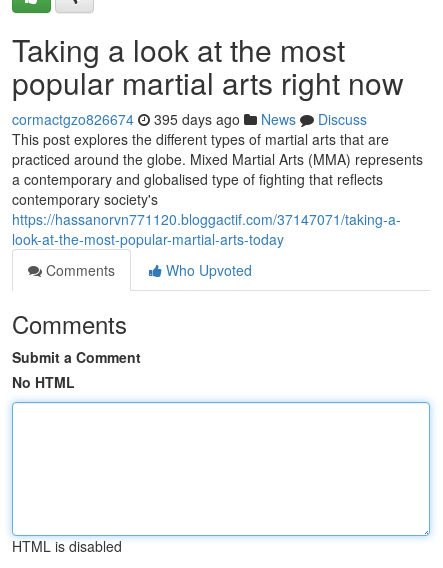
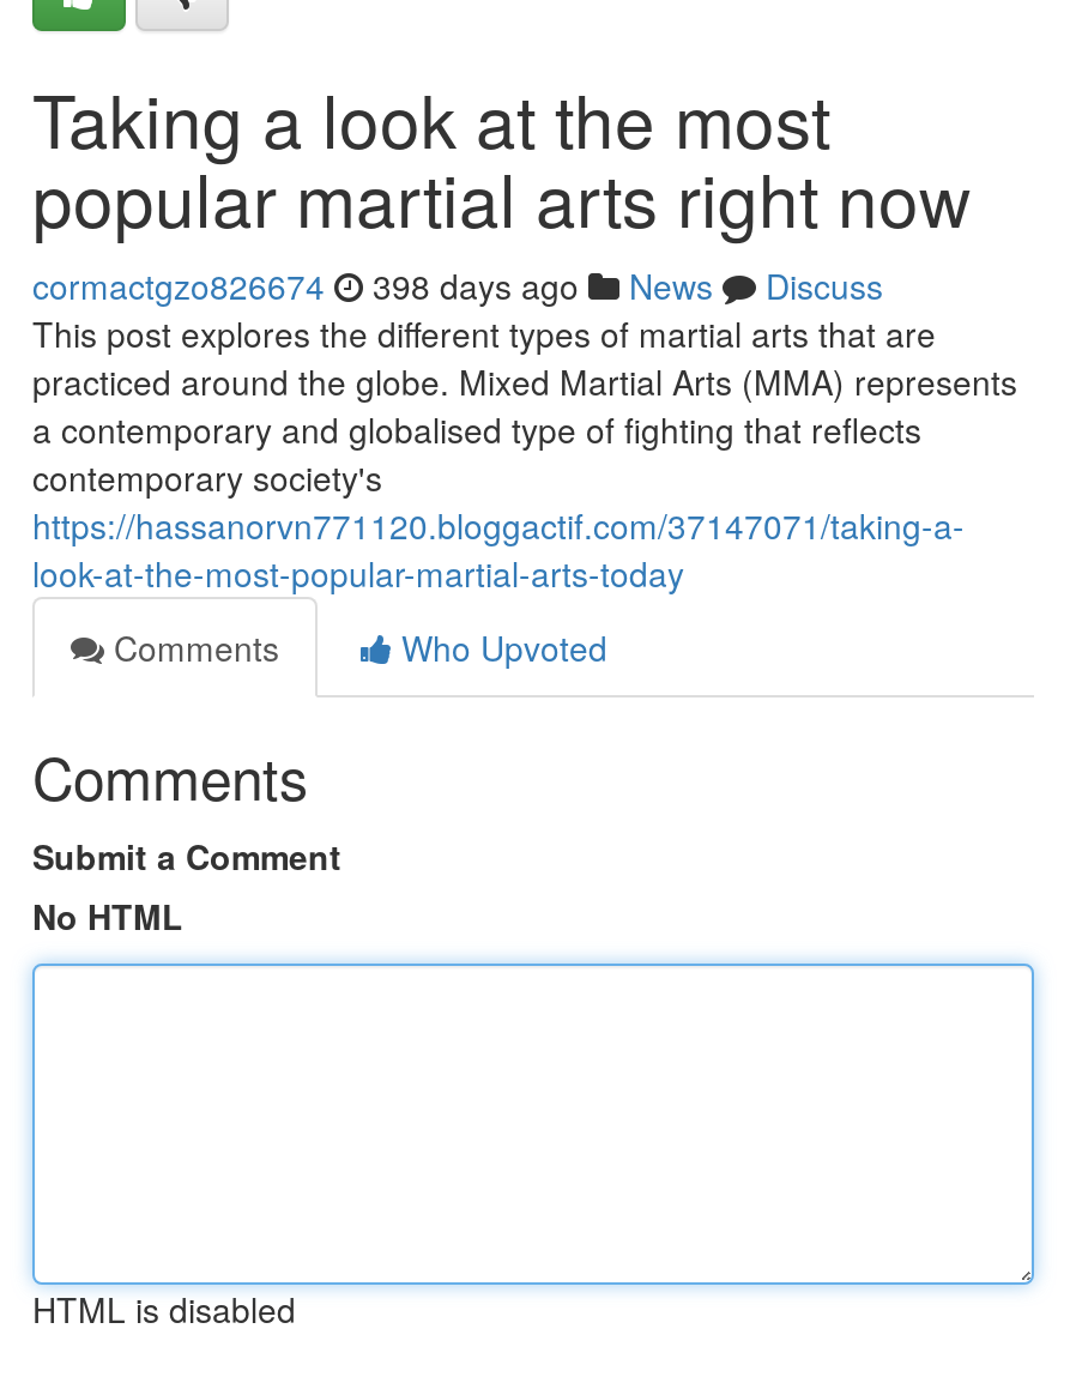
[12,109,367,129] cormactgzo826674 395 days ago News Discuss -> [32,261,883,309] cormactgzo826674 398 days ago News Discuss

